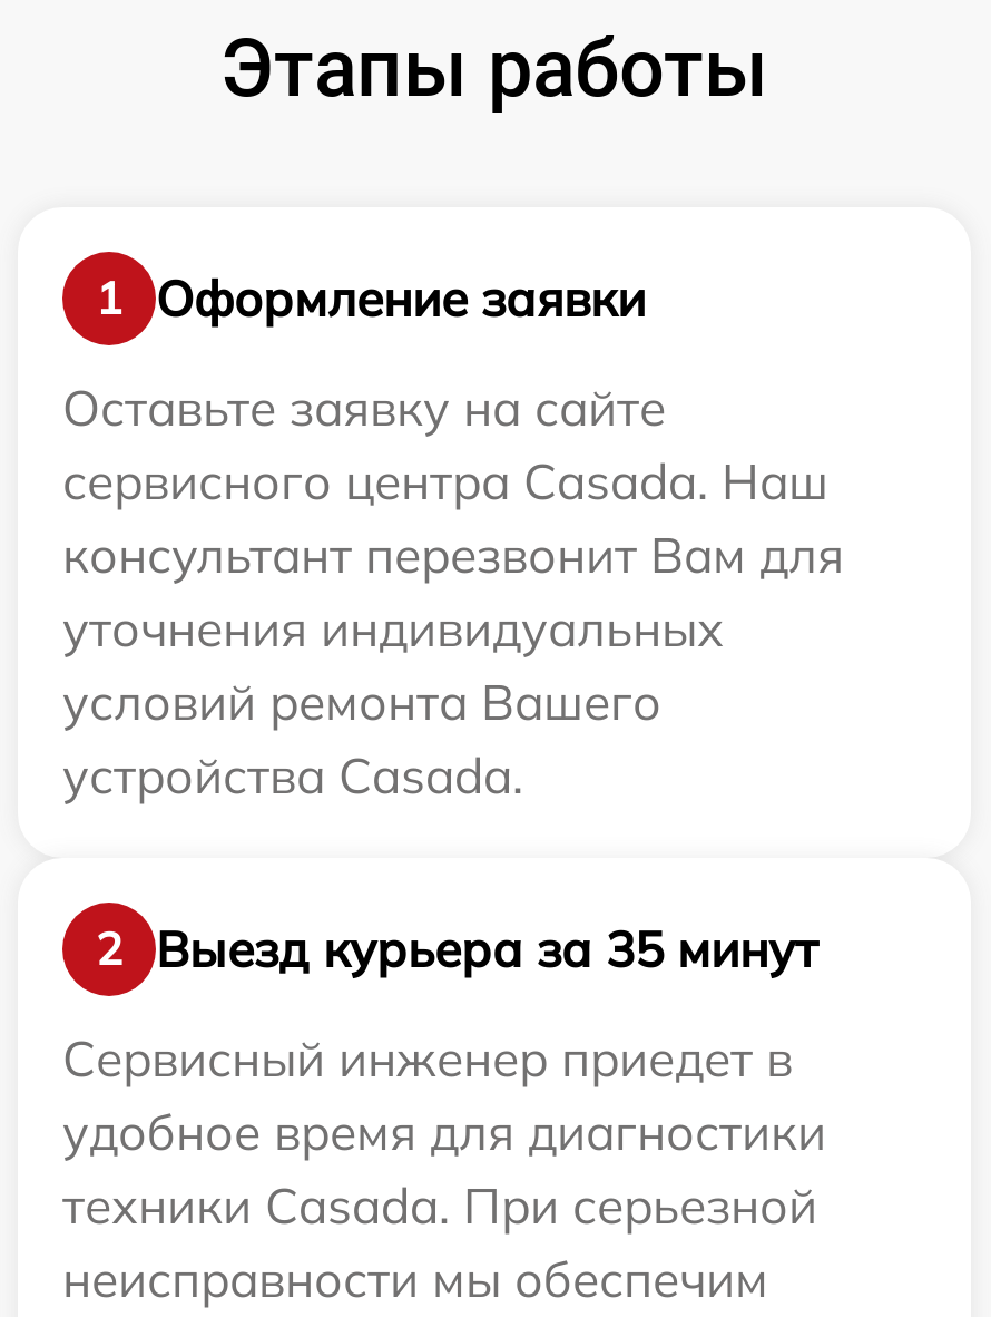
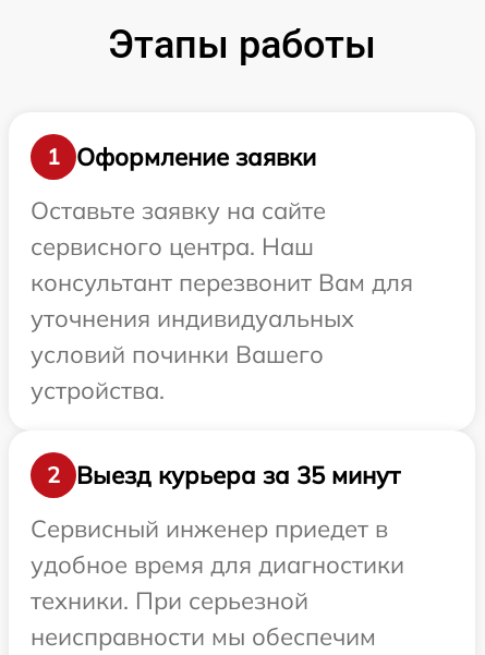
[62,451,828,513] сервисного центра Casada. Наш -> [31,231,314,262] сервисного центра. Наш
[62,672,661,808] условий ремонта Вашего | устройства Casada. -> [31,339,324,406] условий починки Вашего | устройства.
[62,1175,817,1238] техники Casada. При серьезной -> [31,586,308,616] техники. При серьезной

